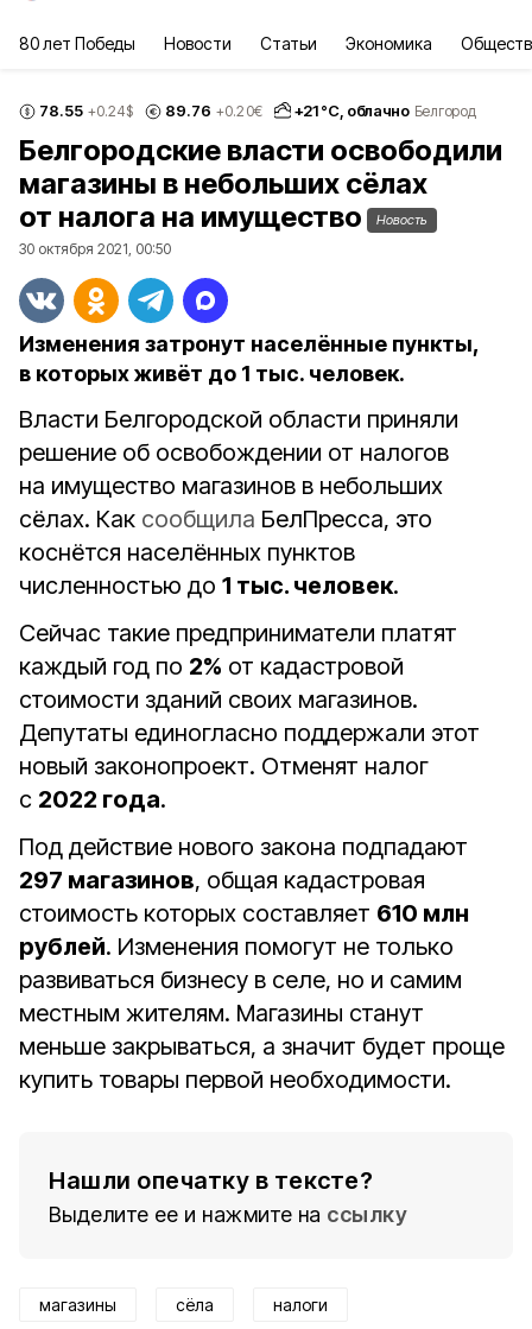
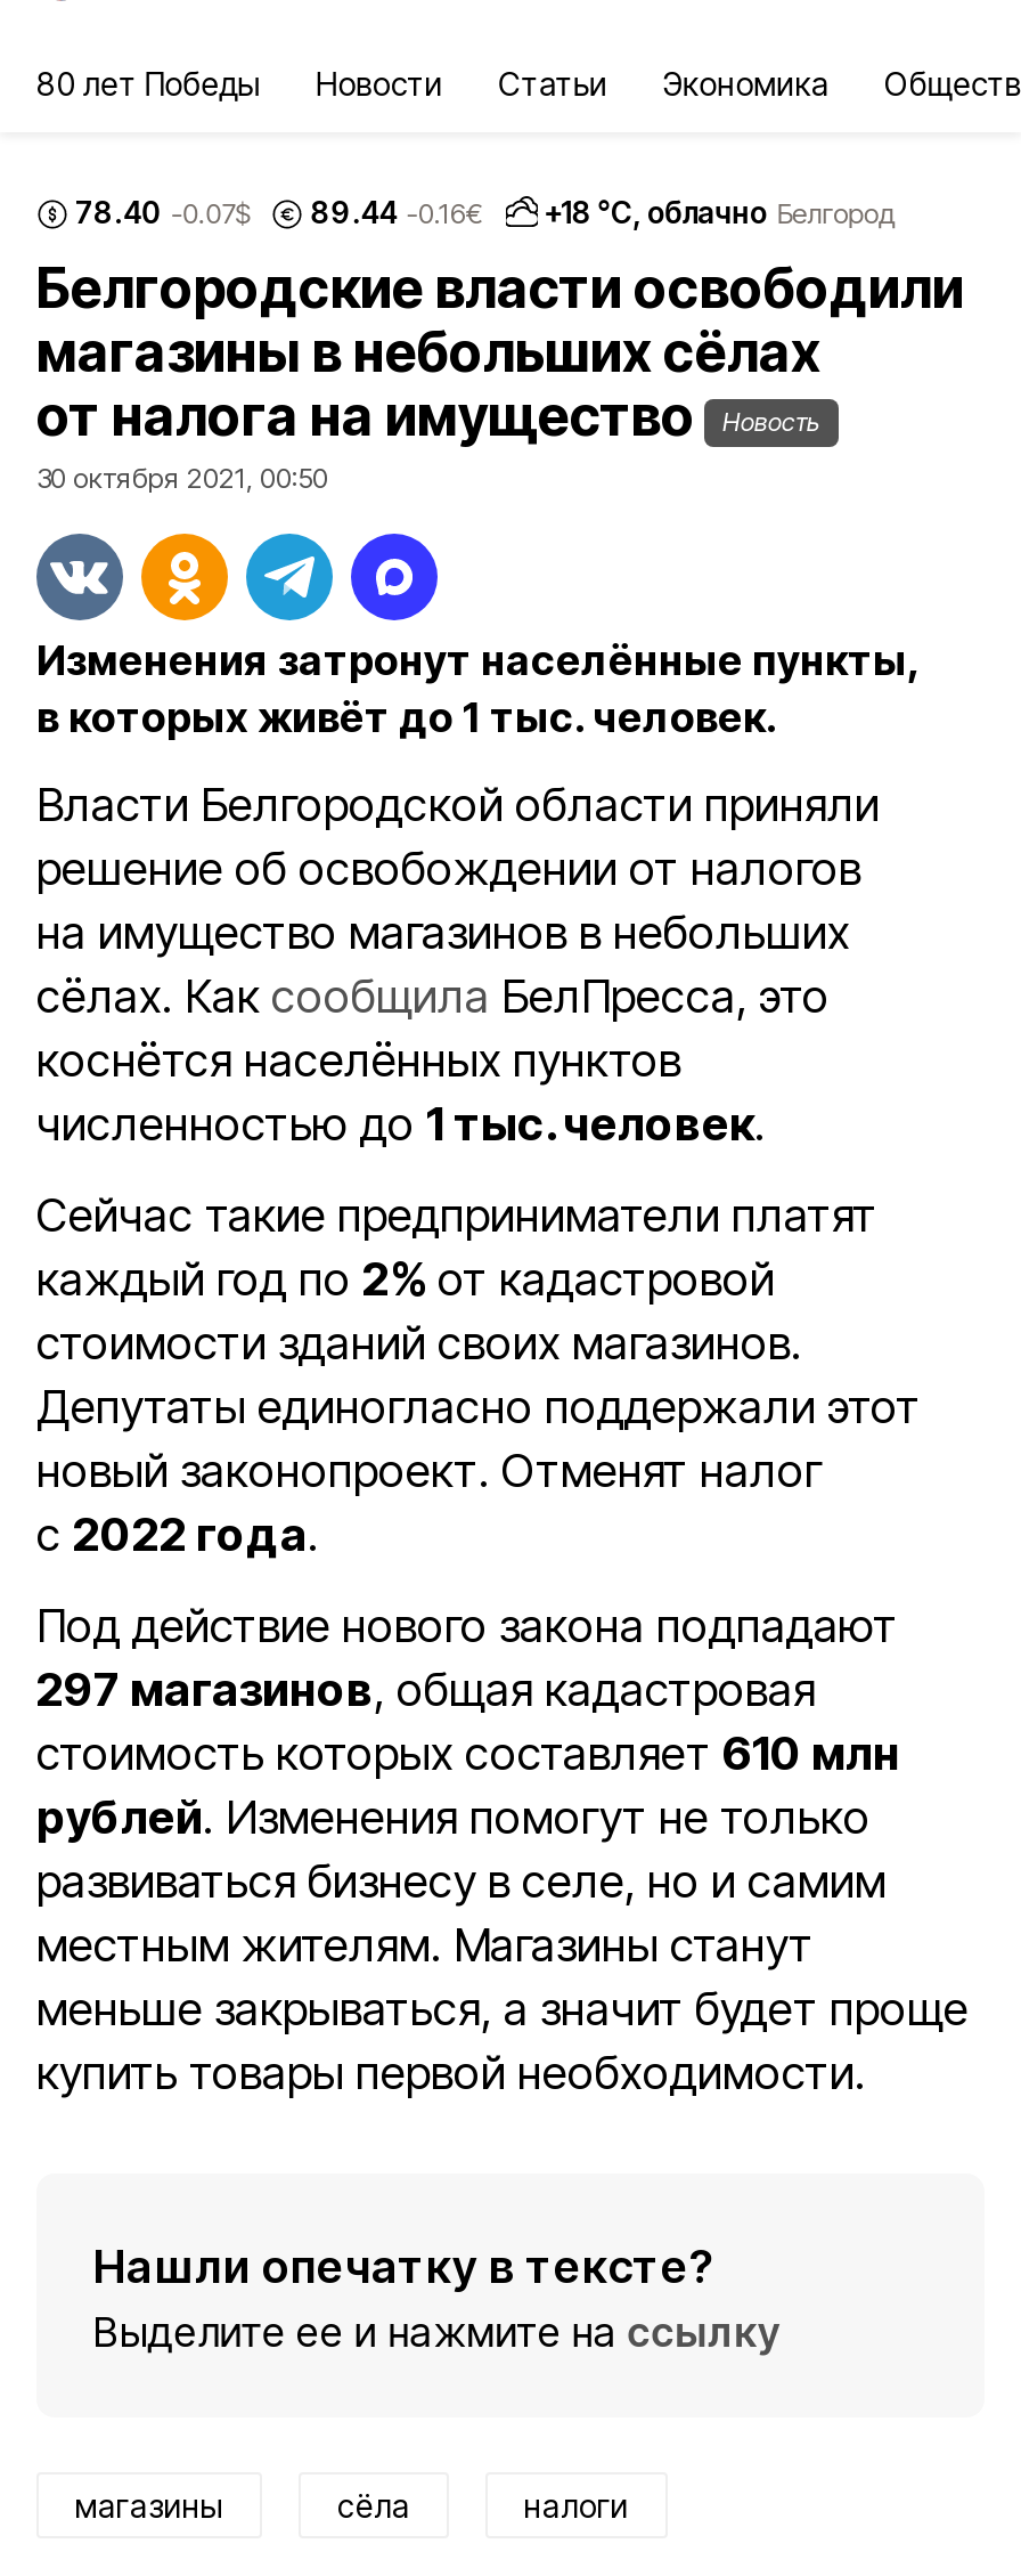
[39,100,133,119] 78.55 +0.24$ -> [75,193,249,229] 78.40 -0.07$
[165,100,262,119] 89.76 +0.20€ -> [311,193,482,229] 89.44 -0.16€
[294,101,475,120] +21 °С, облачно Белгород -> [544,194,894,230] +18 °С, облачно Белгород

